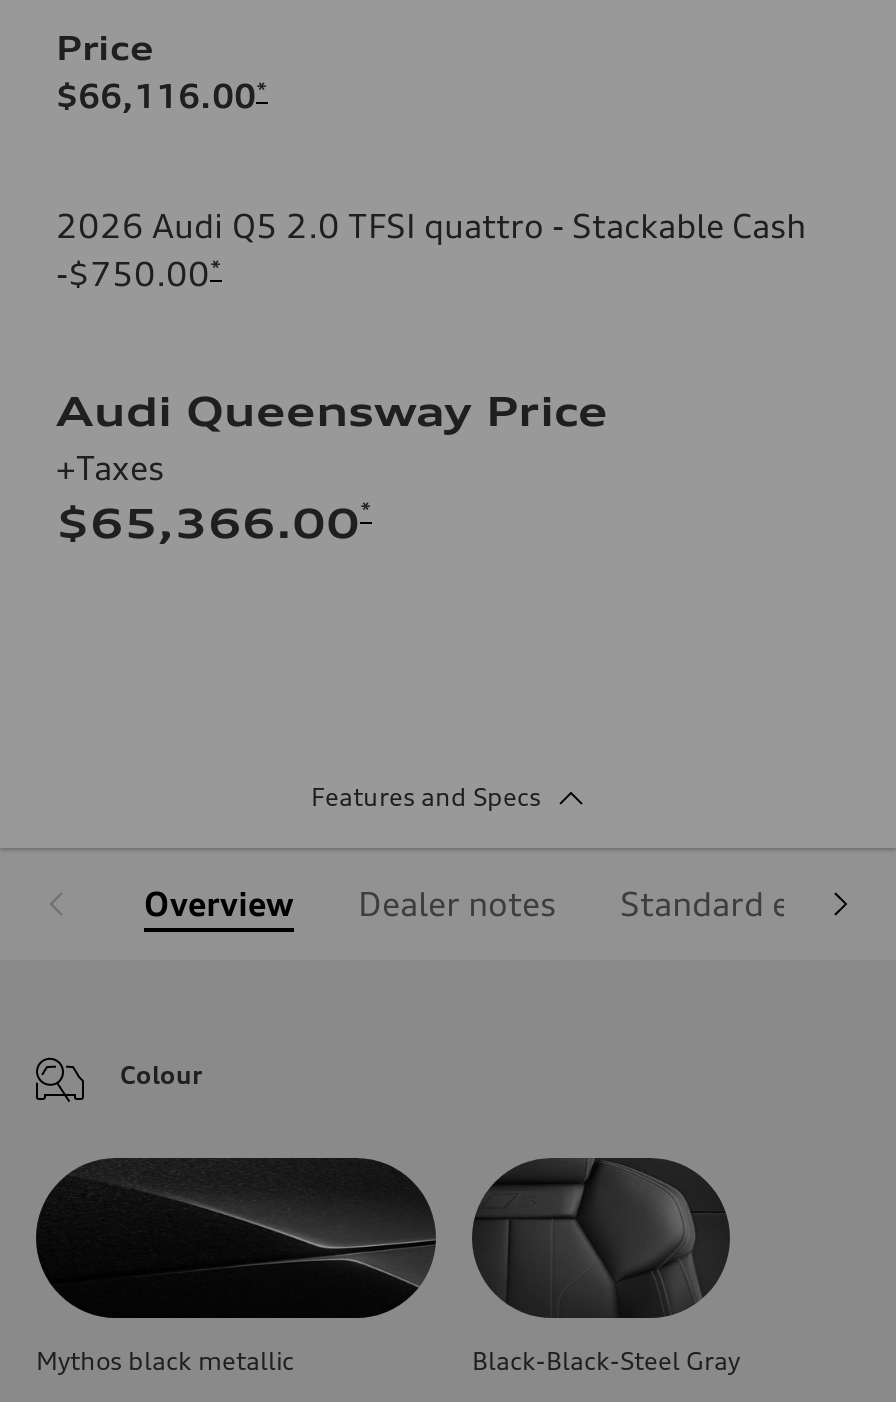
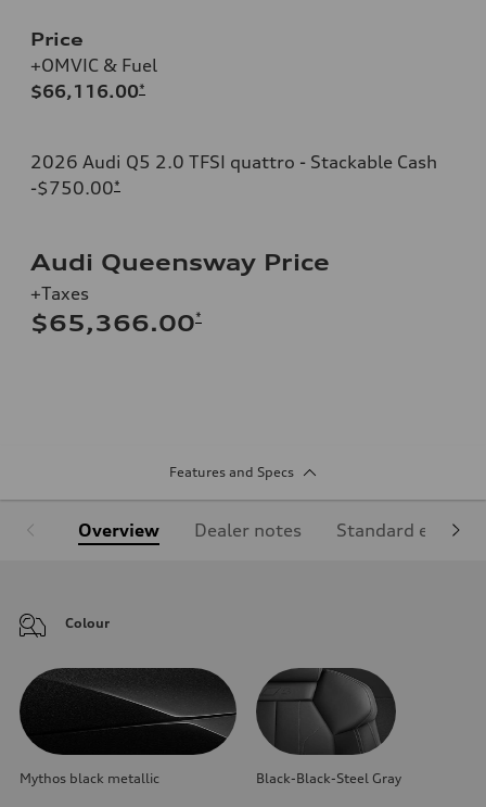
none -> [30,54,157,76] +OMVIC & Fuel

